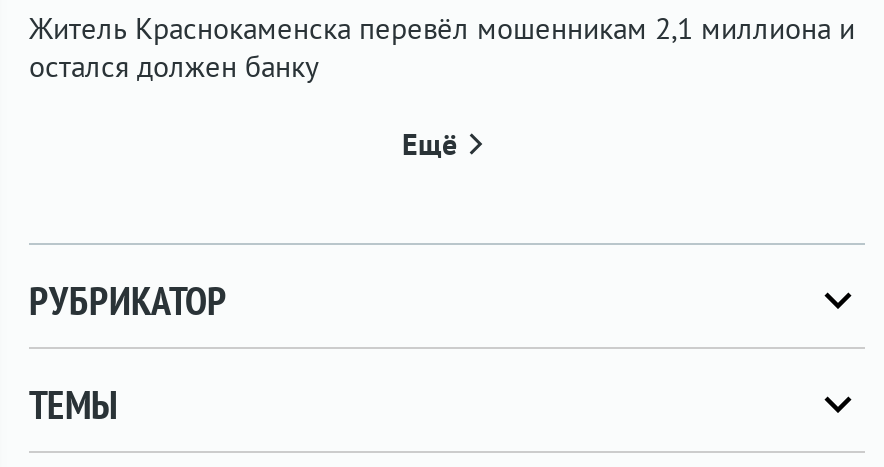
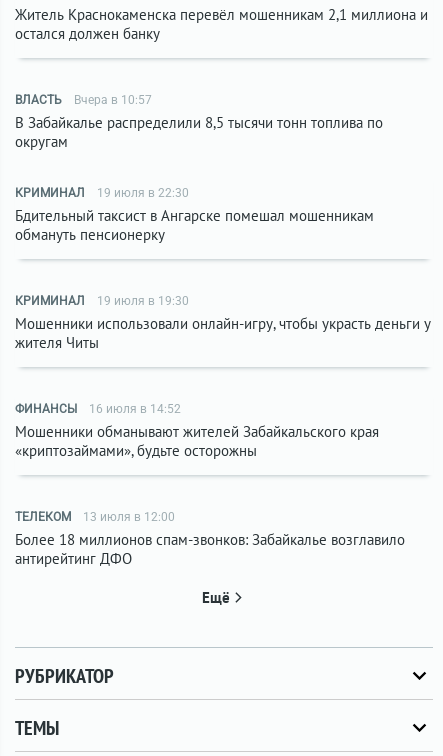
none -> [15,93,383,244] ВЛАСТЬ | Вчера в 10:57 | В Забайкалье распределили 8,5 тысячи тонн топлива по | округам | КРИМИНАЛ | 19 июля в 22:30 | Бдительный таксист в Ангарске помешал мошенникам | обмануть пенсионерку
none -> [15,294,431,352] КРИМИНАЛ | 19 июля в 19:30 | Мошенники использовали онлайн-игру, чтобы украсть деньги у | жителя Читы
none -> [15,402,379,460] ФИНАНСЫ | 16 июля в 14:52 | Мошенники обманывают жителей Забайкальского края | «криптозаймами», будьте осторожны
none -> [15,510,405,568] ТЕЛЕКОМ | 13 июля в 12:00 | Более 18 миллионов спам-звонков: Забайкалье возглавило | антирейтинг ДФО

